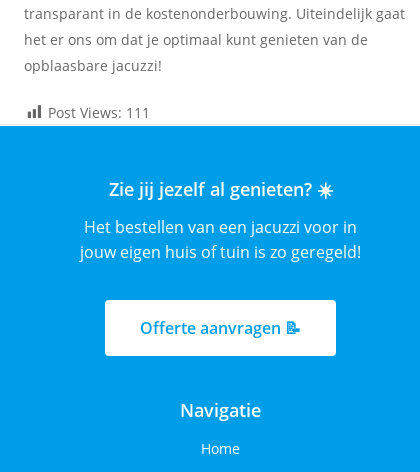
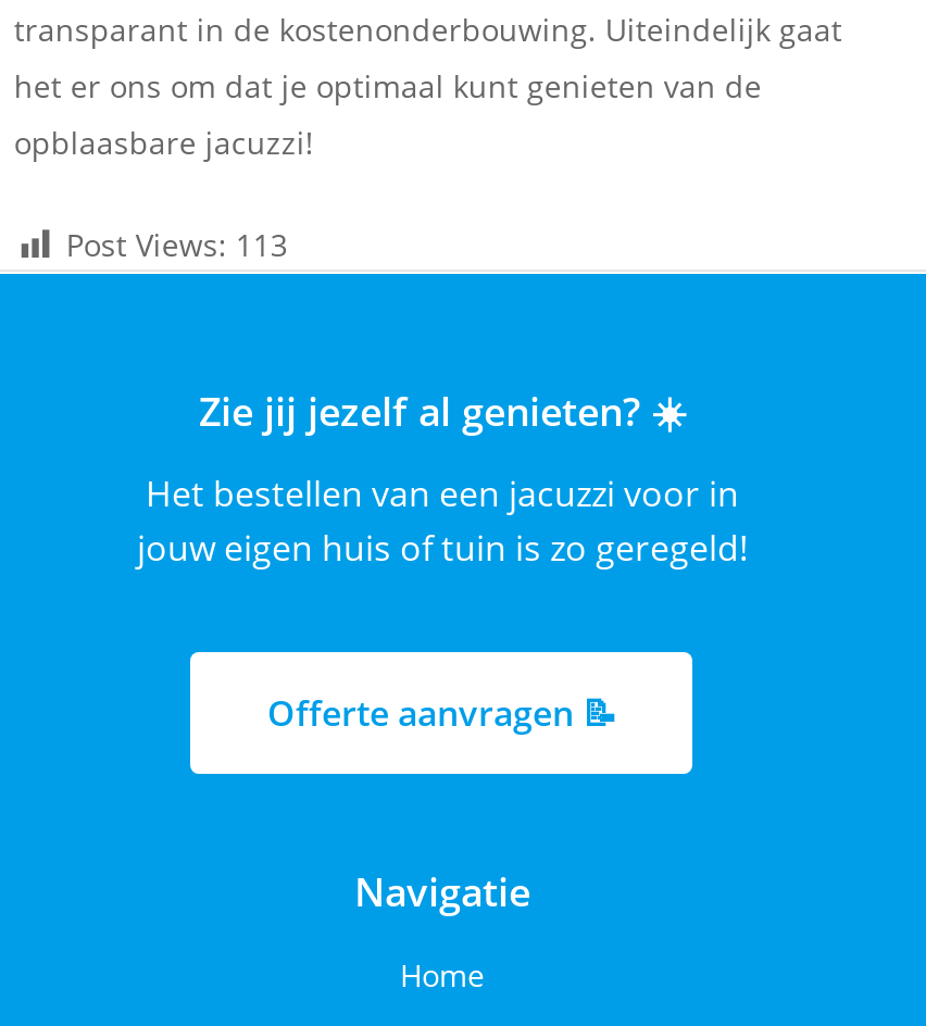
[48,103,150,122] Post Views: 111 -> [66,223,288,265] Post Views: 113

